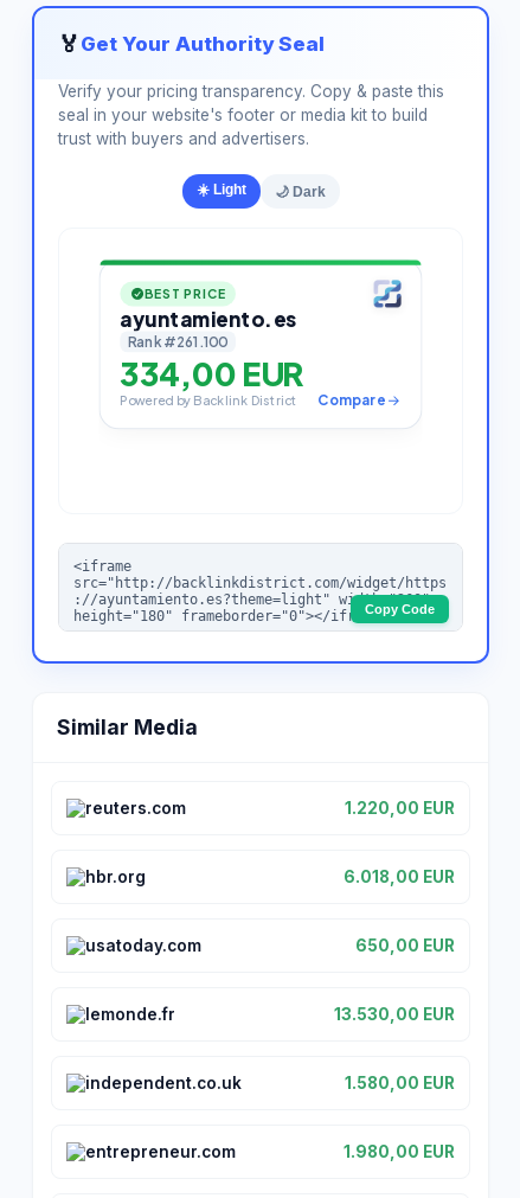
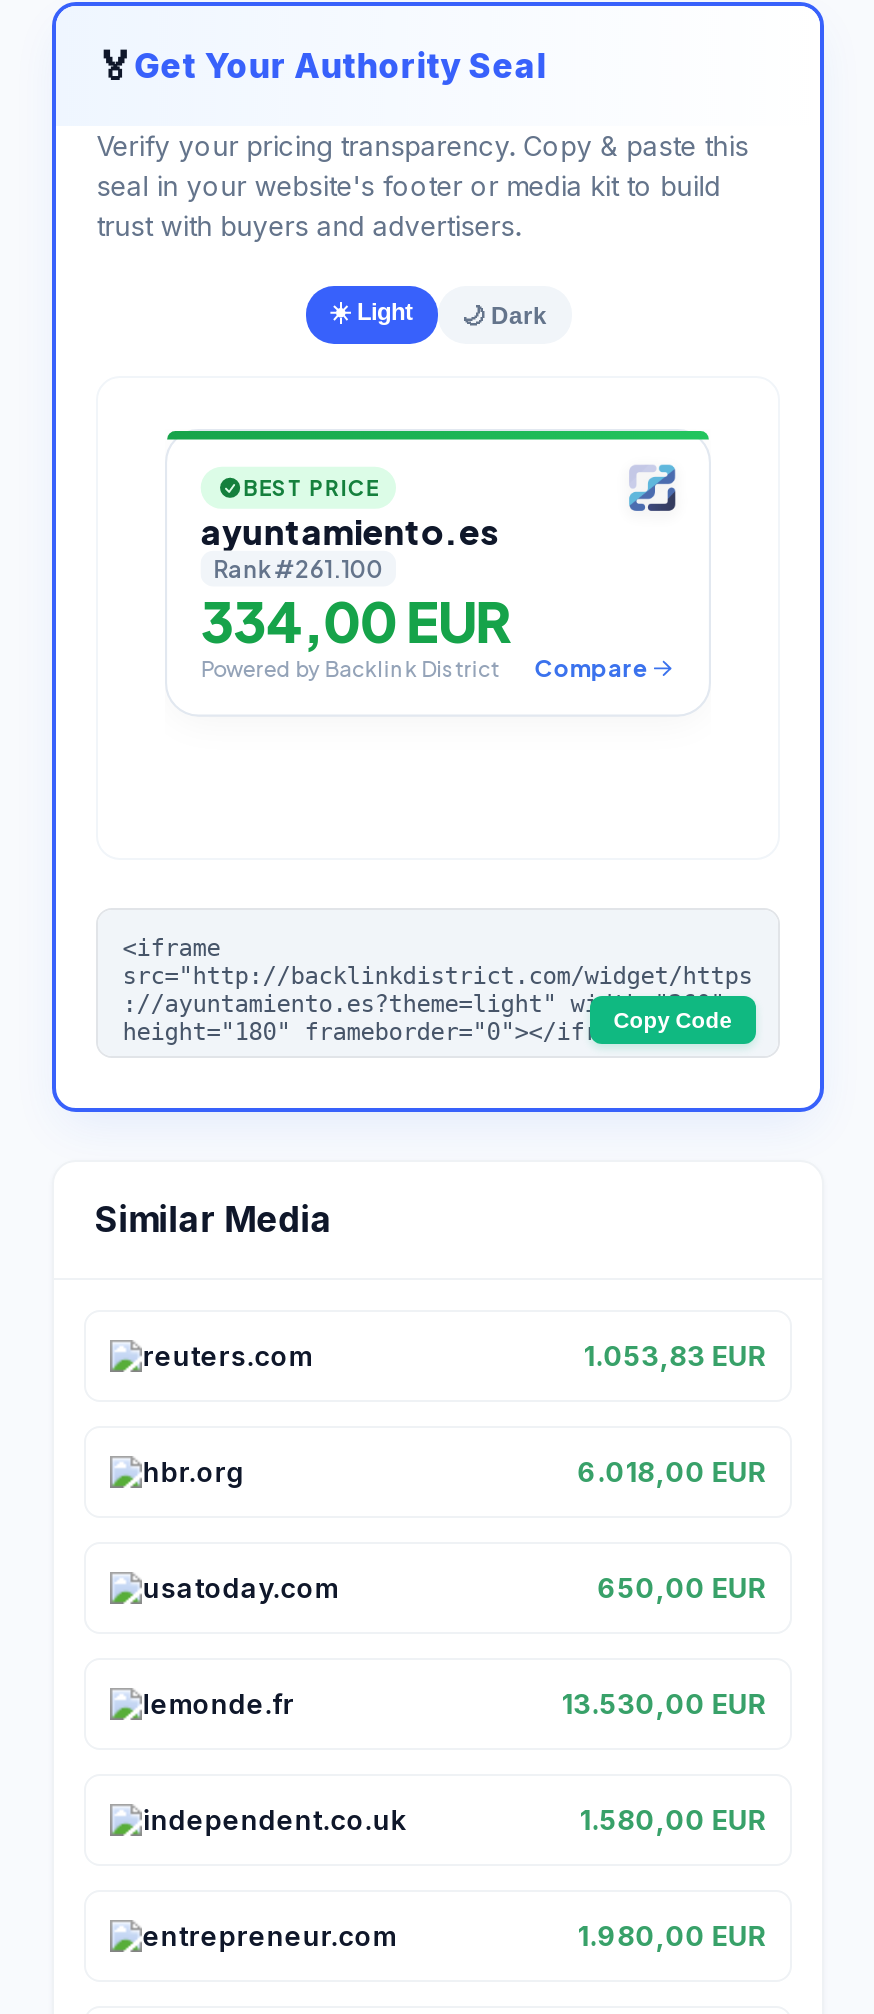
[344,799,455,818] 1.220,00 EUR -> [584,1340,766,1372] 1.053,83 EUR

